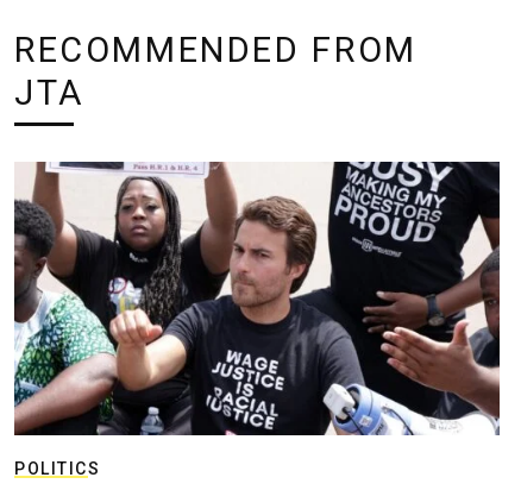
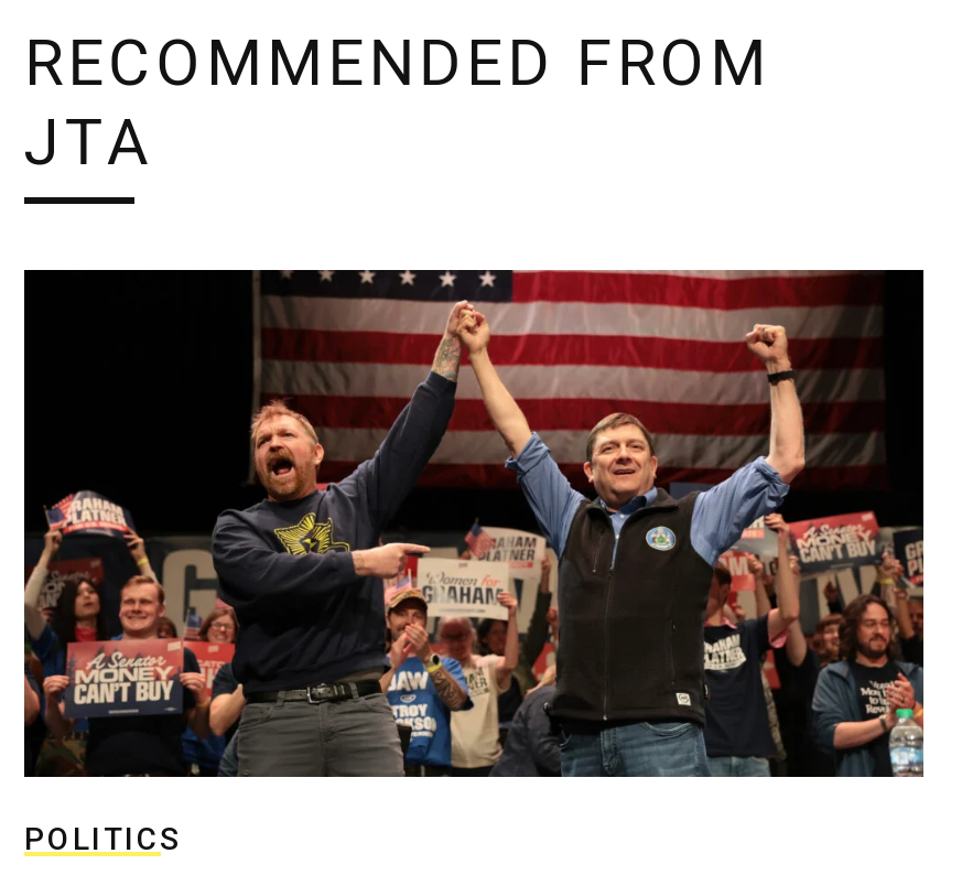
[13,161,501,436] [image] -> [22,268,926,779] [image]

